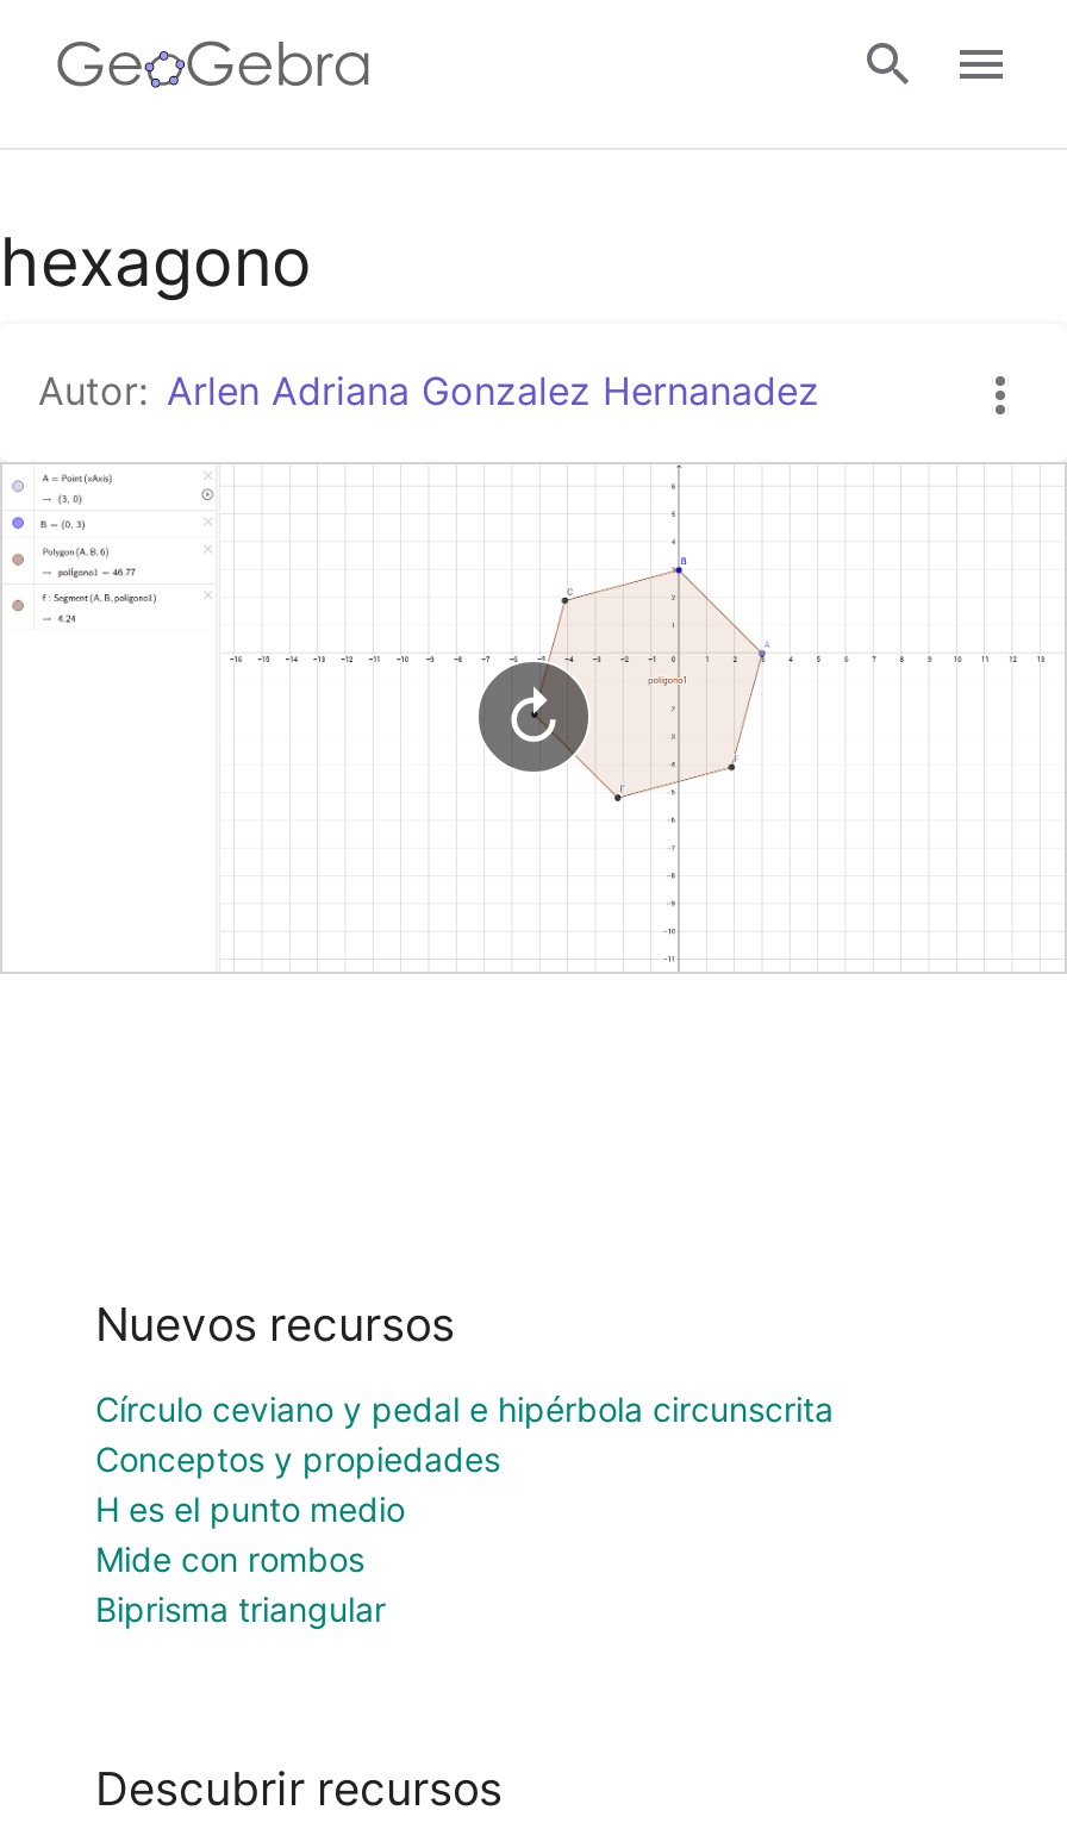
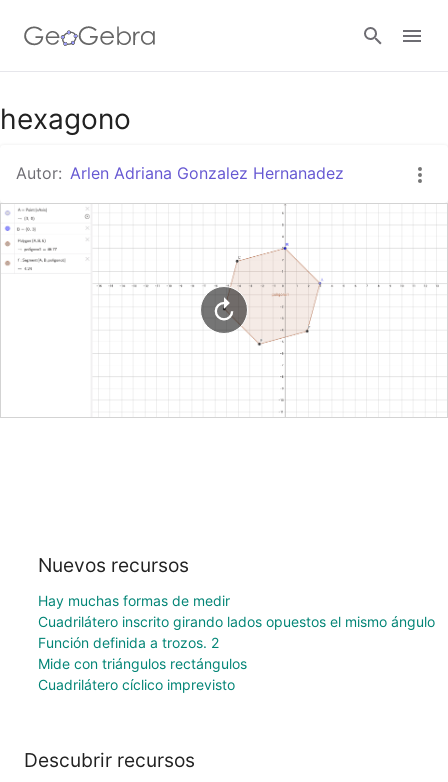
[95,1388,834,1628] Círculo ceviano y pedal e hipérbola circunscrita | Conceptos y propiedades | H es el punto medio | Mide con rombos | Biprisma triangular -> [37,592,434,693] Hay muchas formas de medir | Cuadrilátero inscrito girando lados opuestos el mismo ángulo | Función definida a trozos. 2 | Mide con triángulos rectángulos | Cuadrilátero cíclico imprevisto

